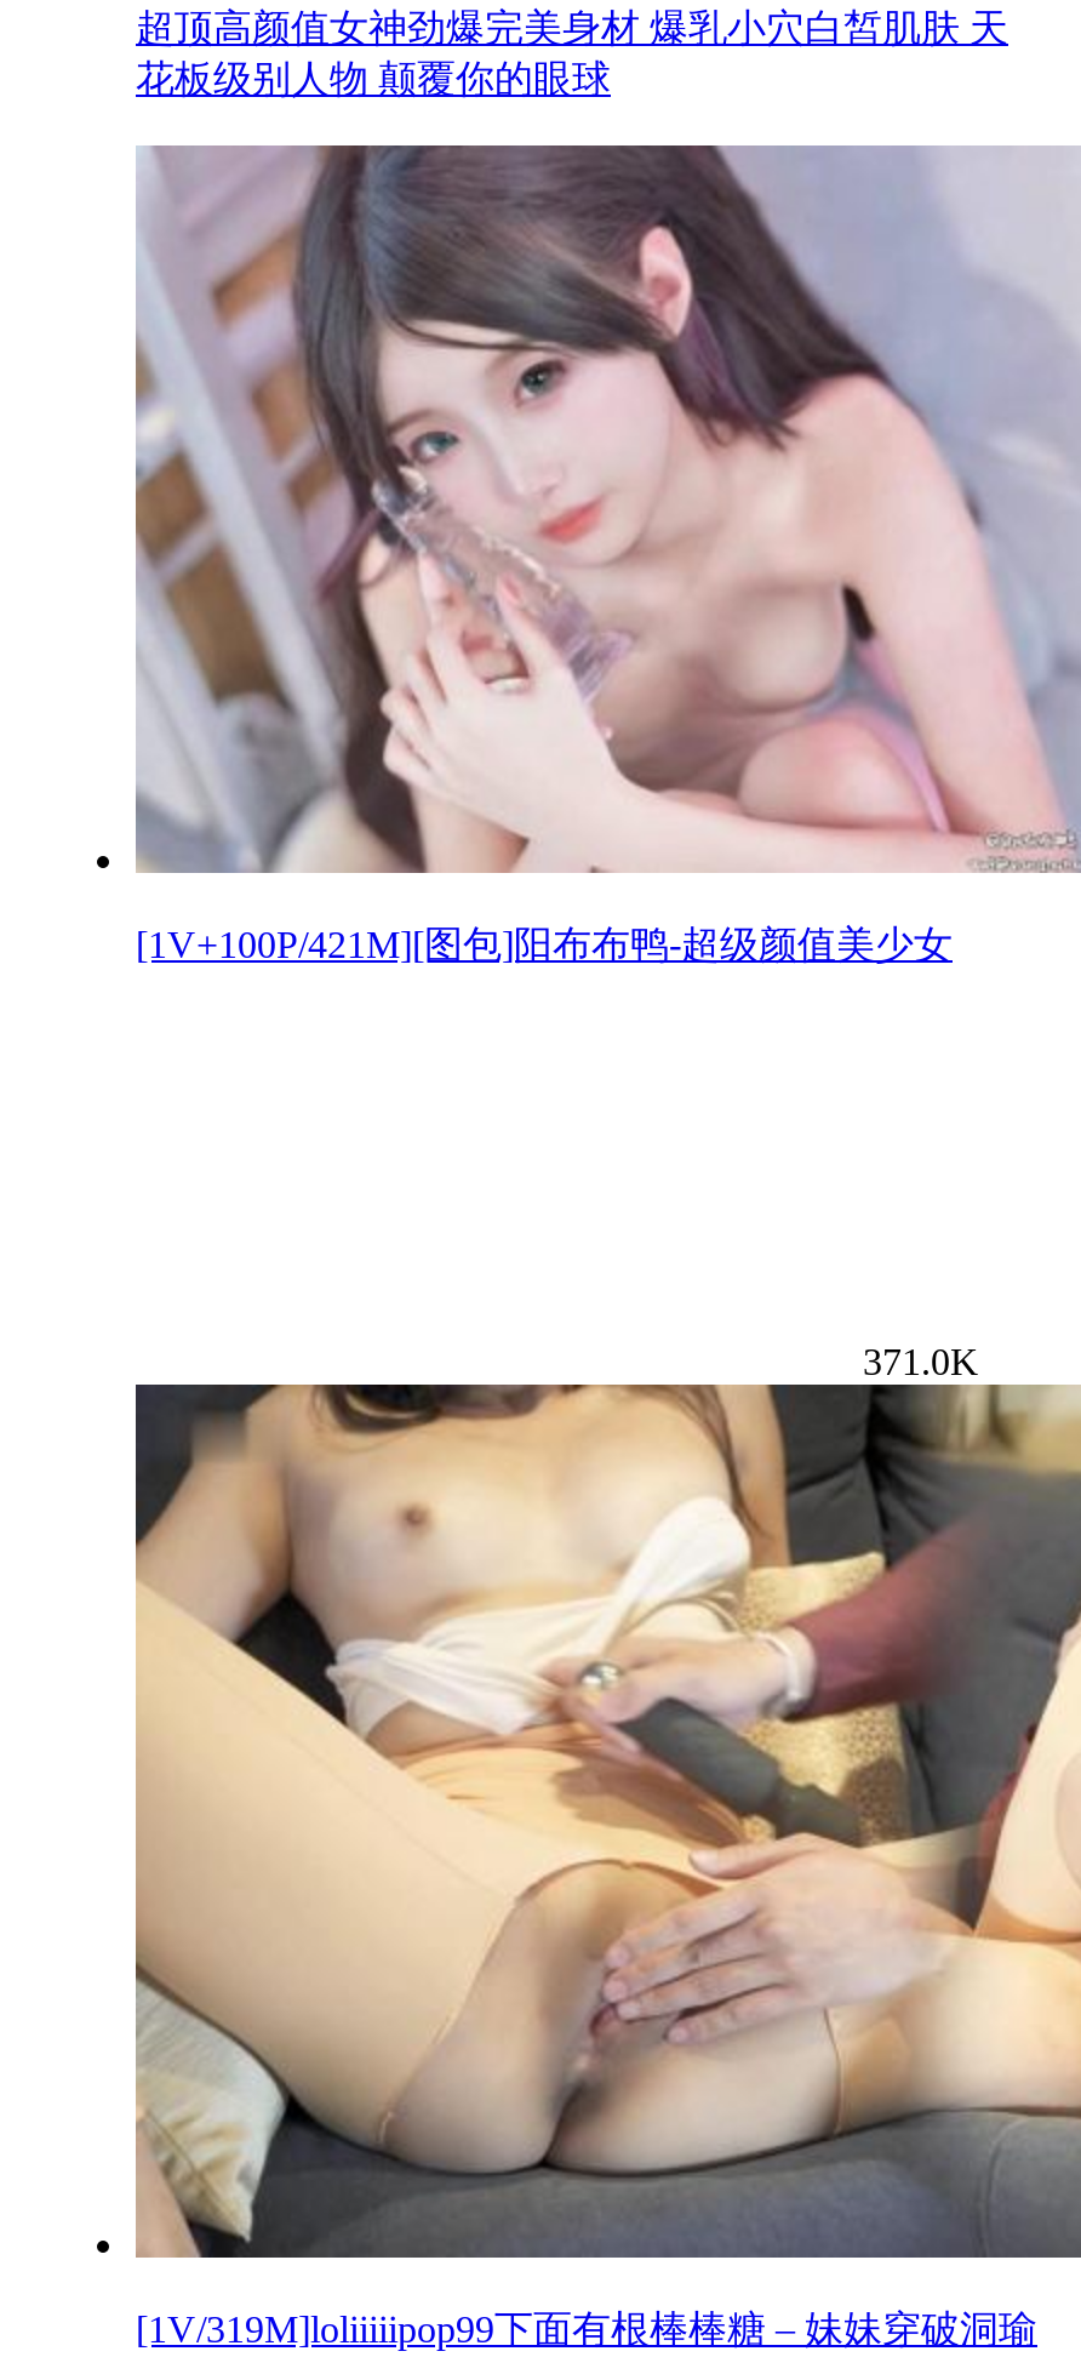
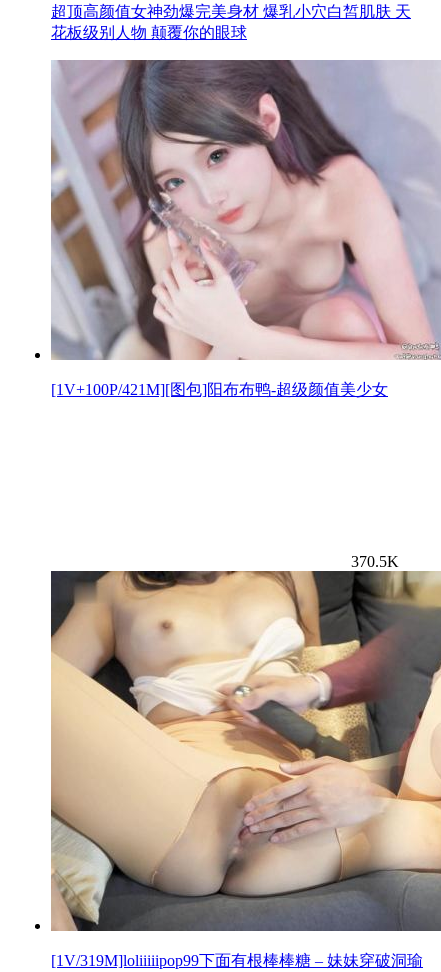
[863,1341,979,1383] 371.0K -> [351,553,399,570] 370.5K

